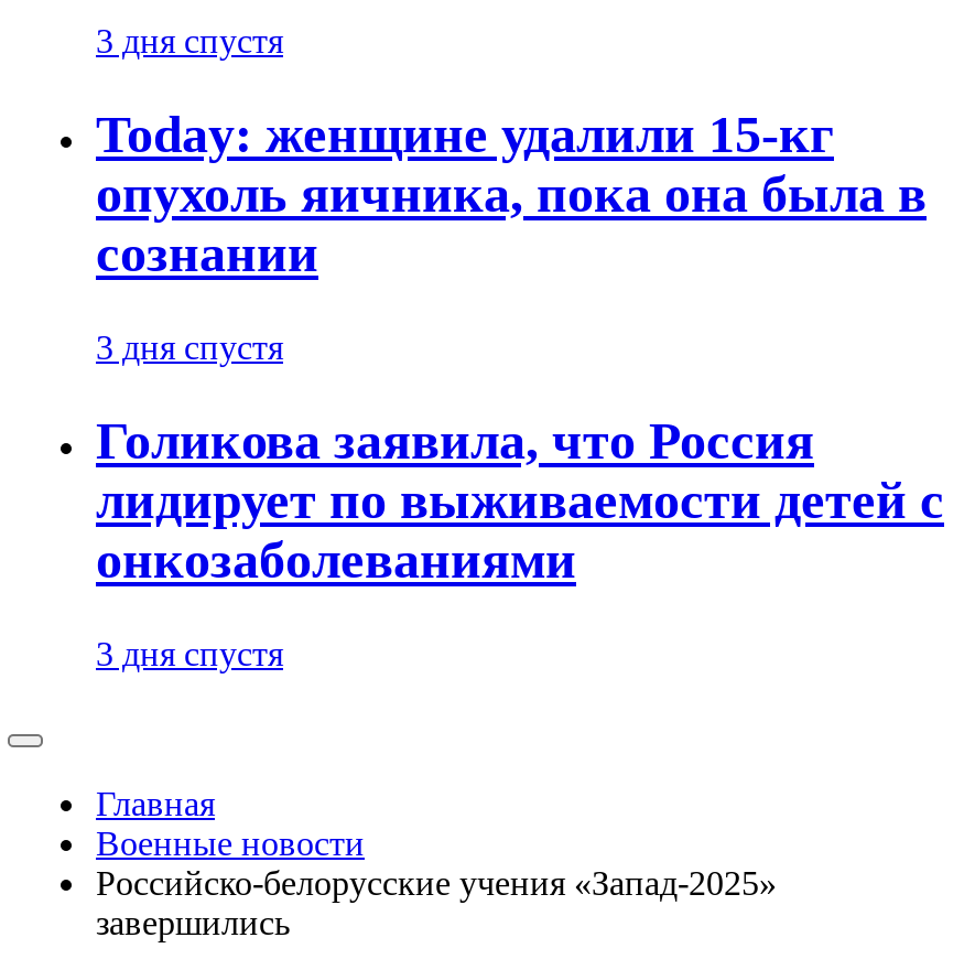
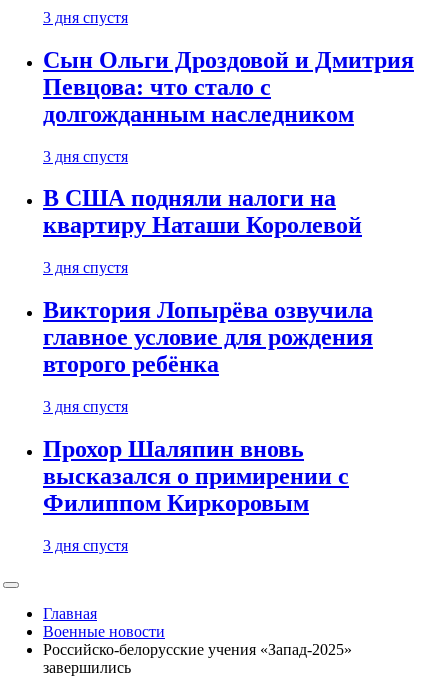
[96,106,927,283] Today: женщине удалили 15-кг | опухоль яичника, пока она была в | сознании -> [43,47,414,127] Сын Ольги Дроздовой и Дмитрия | Певцова: что стало с | долгожданным наследником
[96,412,944,589] Голикова заявила, что Россия | лидирует по выживаемости детей с | онкозаболеваниями -> [43,185,373,516] В США подняли налоги на | квартиру Наташи Королевой | 3 дня спустя | Виктория Лопырёва озвучила | главное условие для рождения | второго ребёнка | 3 дня спустя | Прохор Шаляпин вновь | высказался о примирении с | Филиппом Киркоровым

